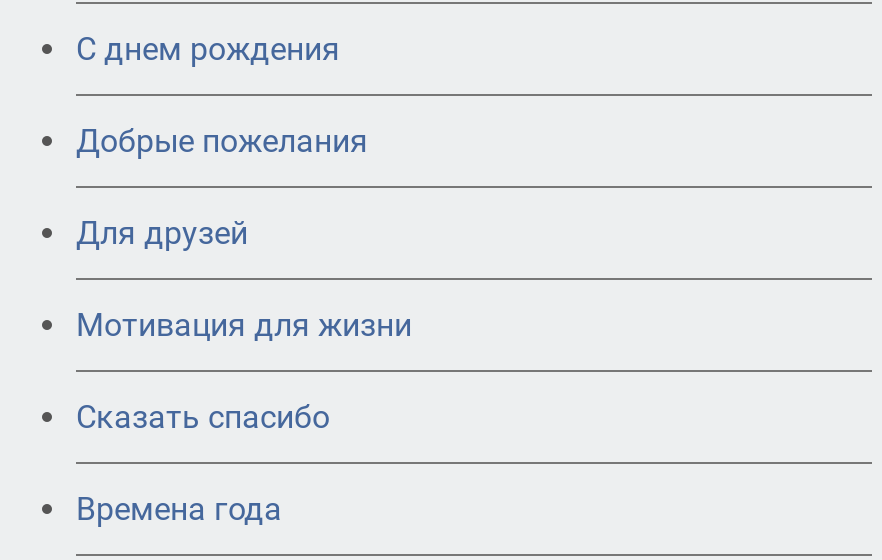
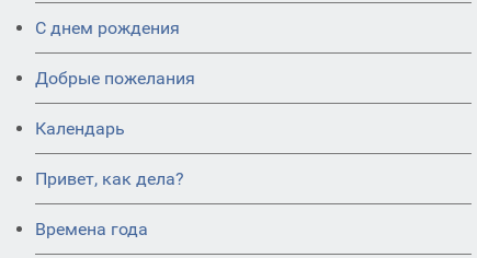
[76,214,412,436] Для друзей | Мотивация для жизни | Сказать спасибо -> [35,118,184,189] Календарь | Привет, как дела?

